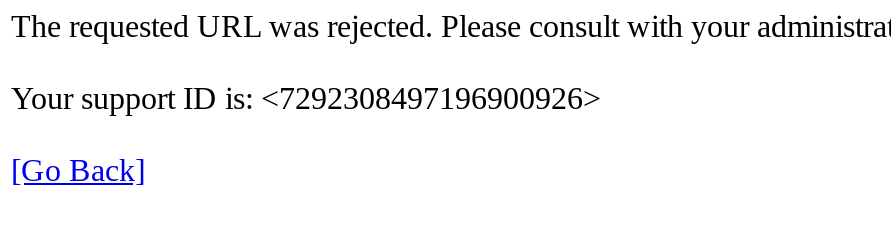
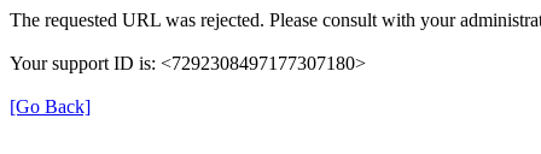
[11,81,601,115] Your support ID is: <7292308497196900926> -> [10,53,366,73] Your support ID is: <7292308497177307180>

